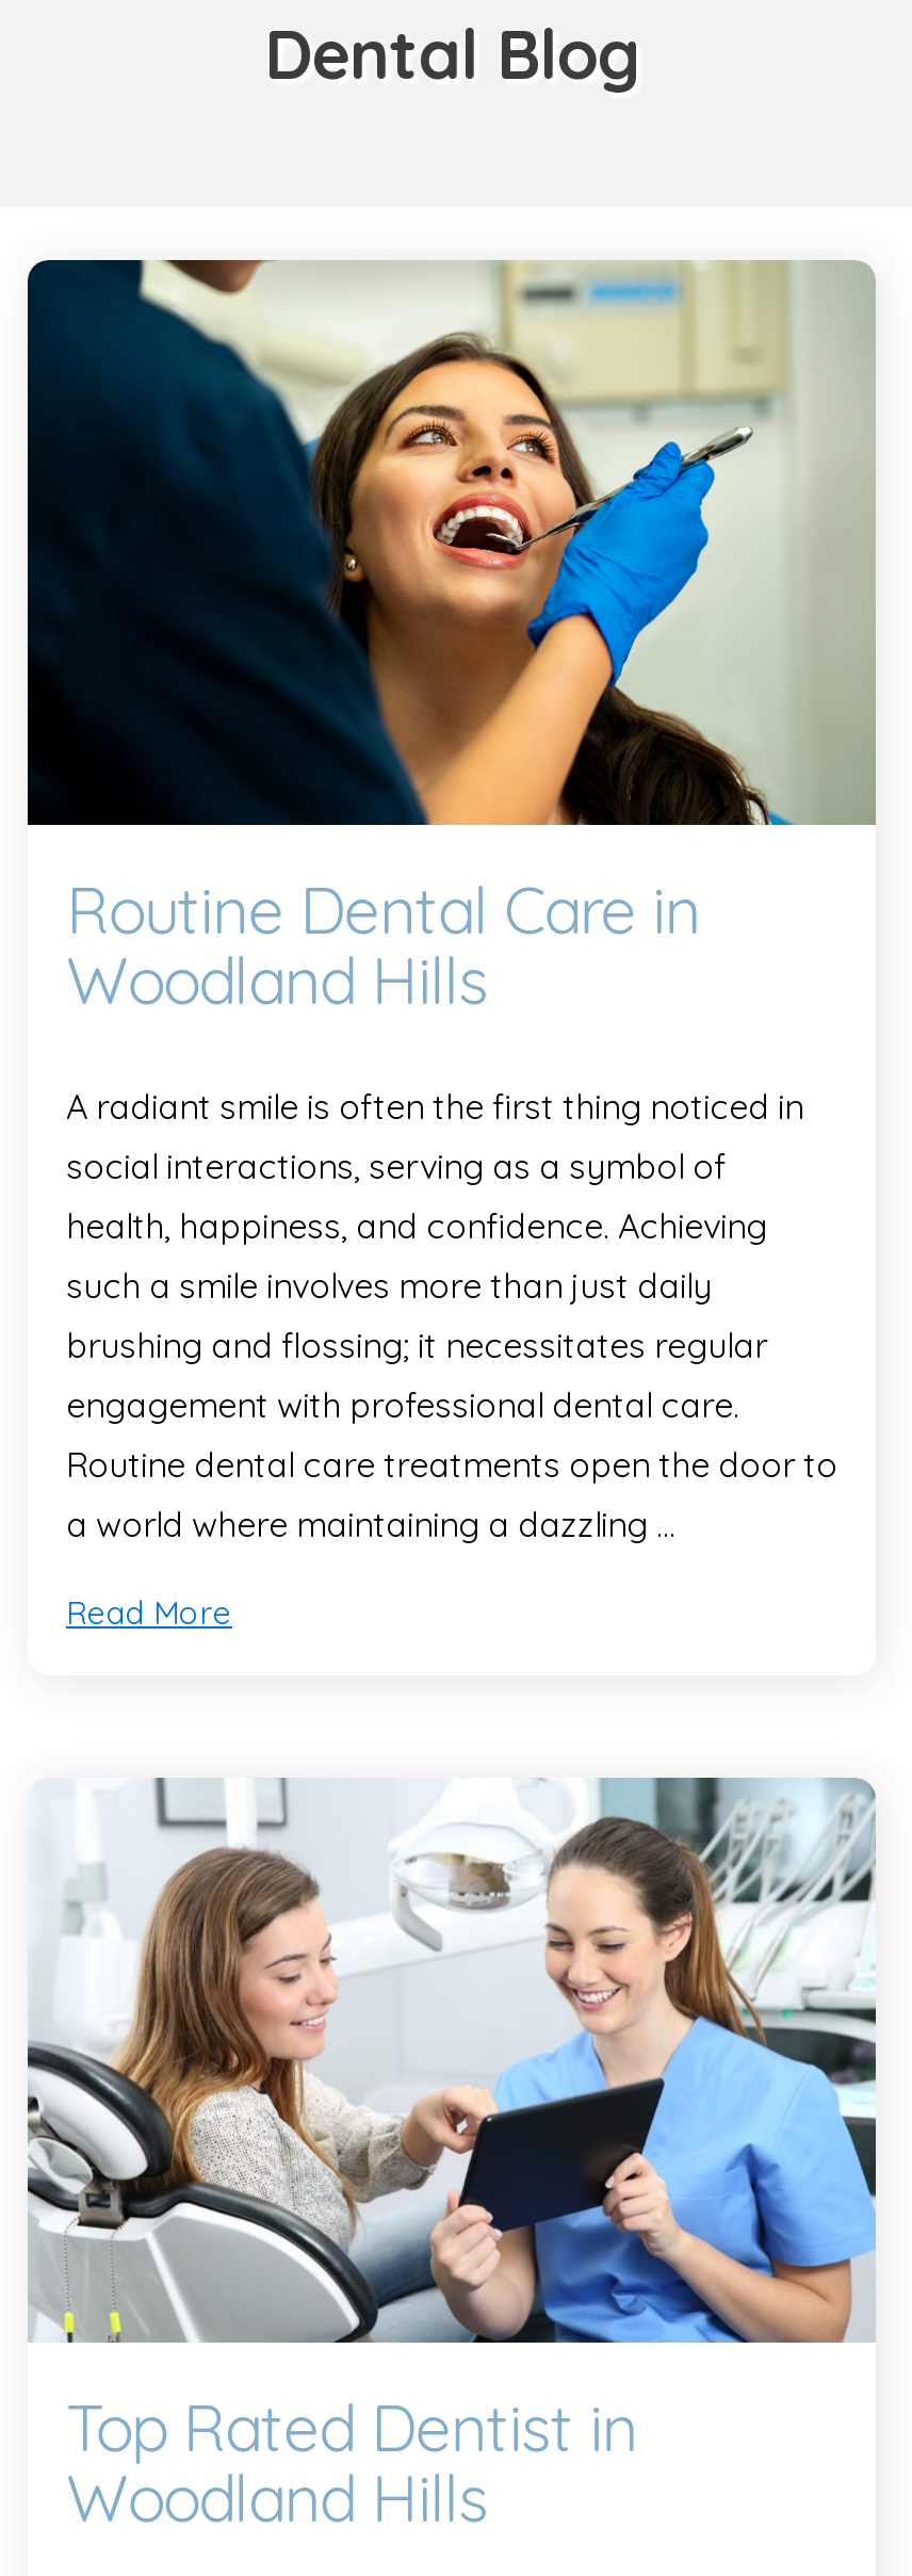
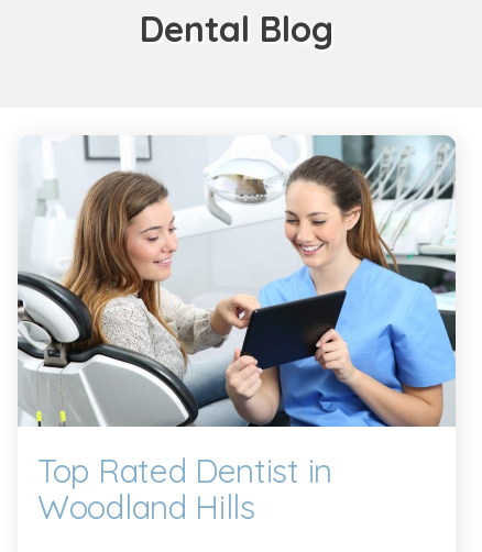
[26,258,876,1632] [image] | Routine Dental Care in | Woodland Hills | A radiant smile is often the first thing noticed in | social interactions, serving as a symbol of | health, happiness, and confidence. Achieving | such a smile involves more than just daily | brushing and flossing; it necessitates regular | engagement with professional dental care. | Routine dental care treatments open the door to | a world where maintaining a dazzling … | Read More -> none

